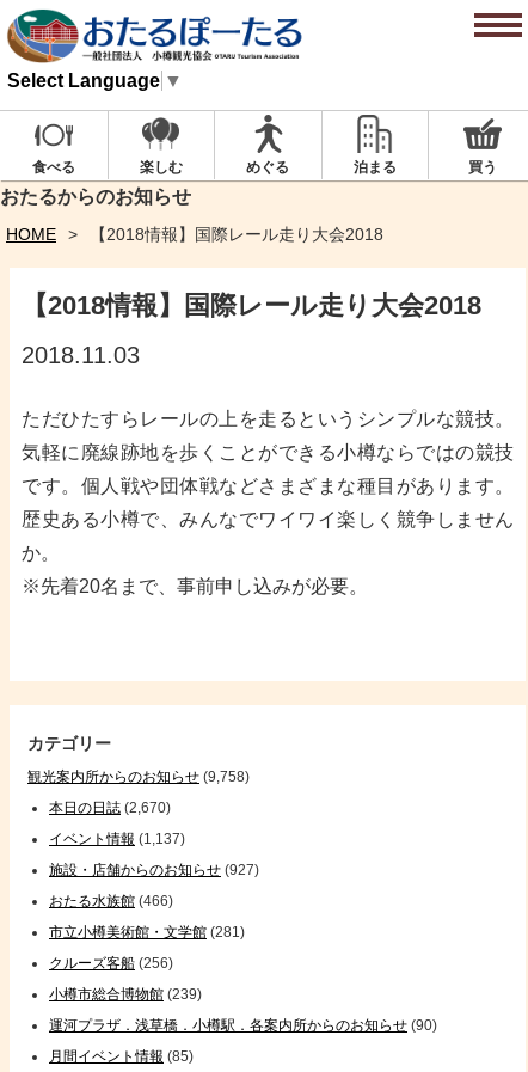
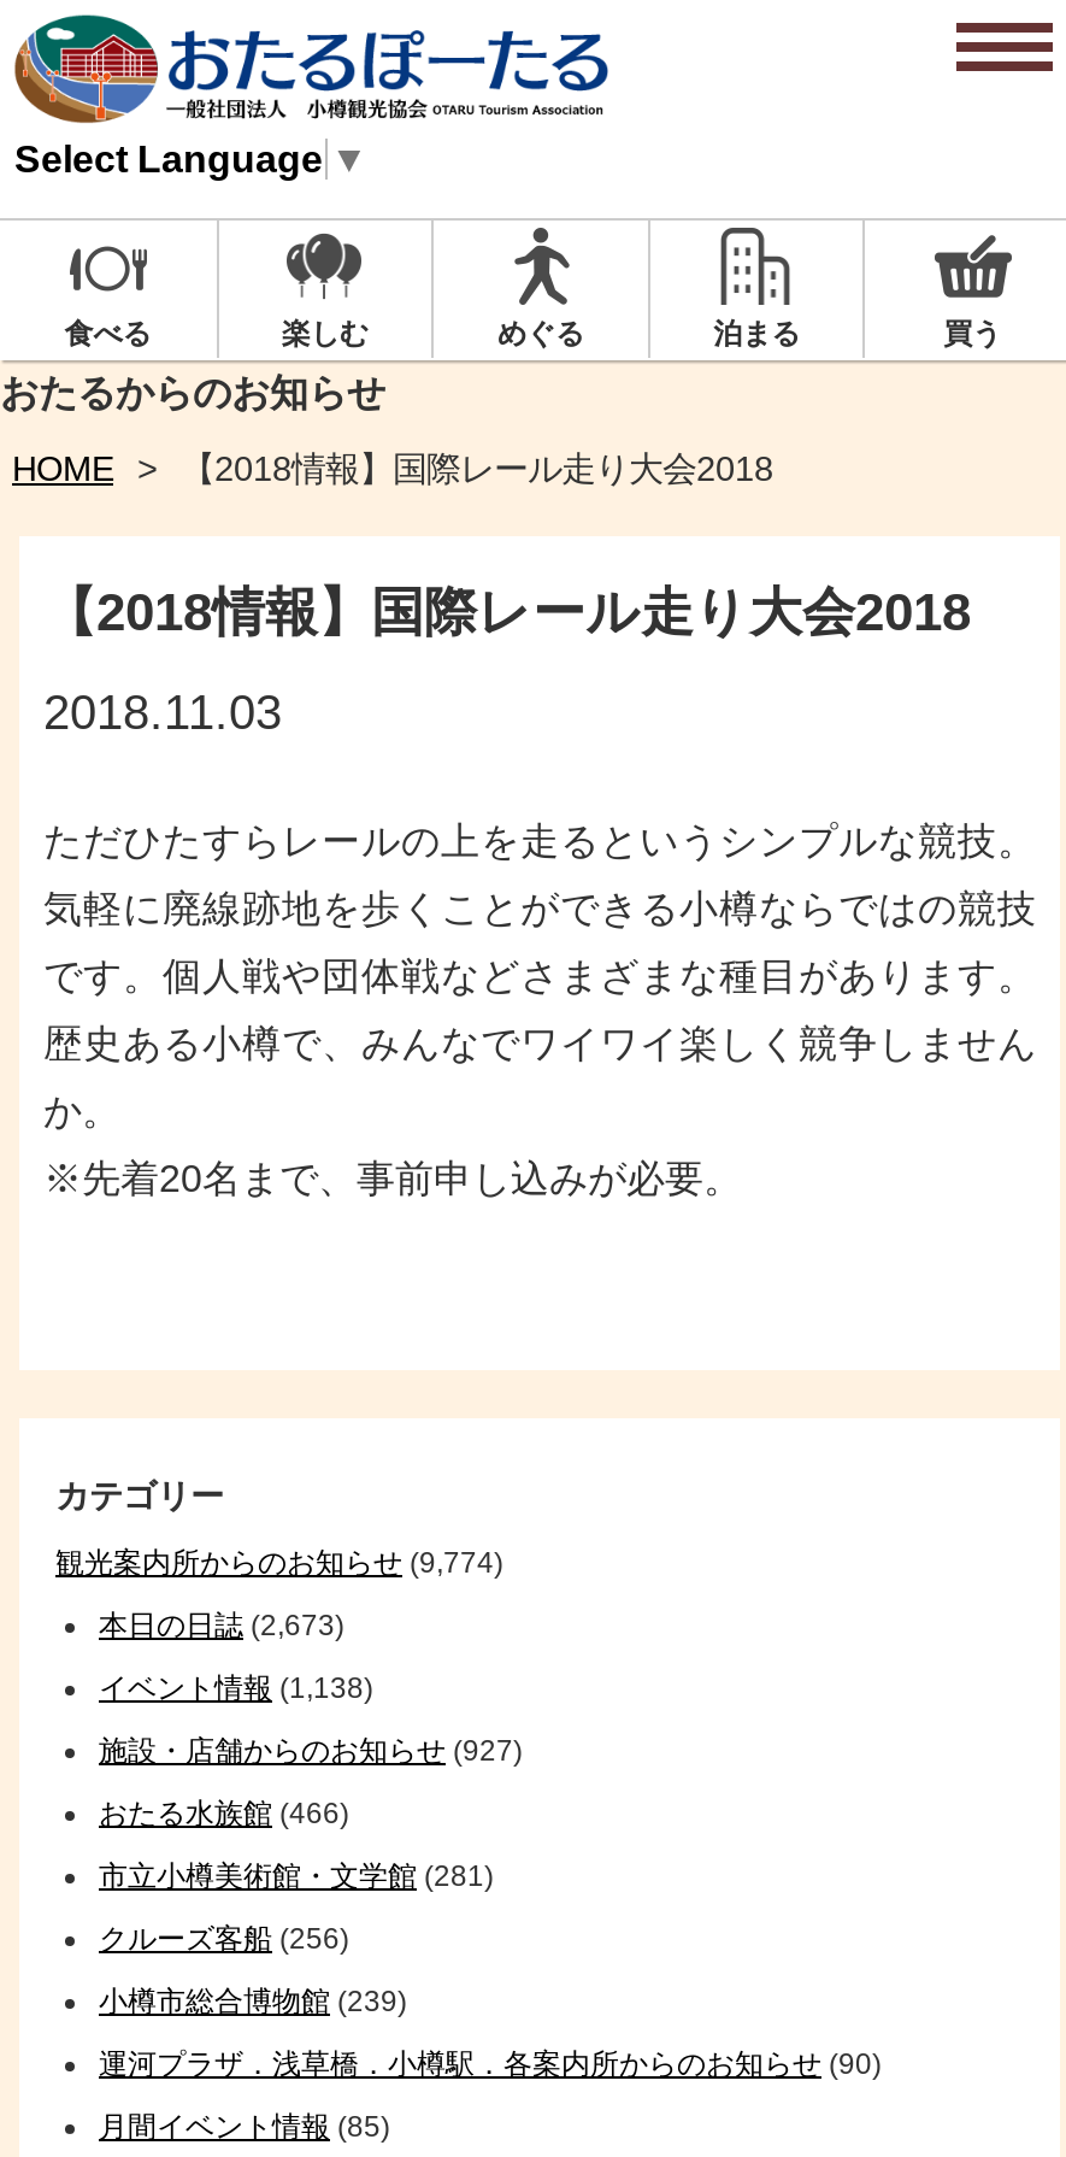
[27,768,250,785] 観光案内所からのお知らせ(9,758) -> [55,1546,503,1579] 観光案内所からのお知らせ(9,774)
[49,799,171,816] 本日の日誌(2,670) -> [99,1608,344,1642] 本日の日誌(2,673)
[49,830,185,847] イベント情報(1,137) -> [99,1671,373,1705] イベント情報(1,138)

